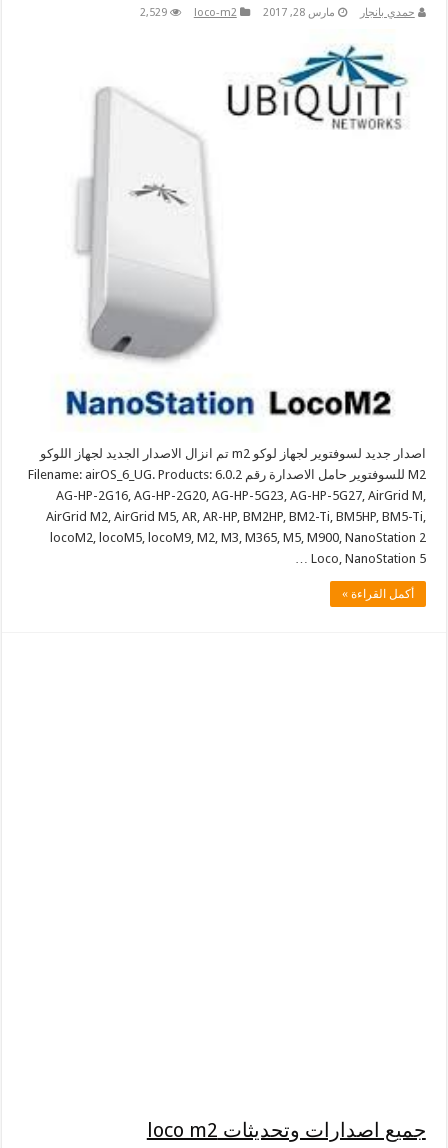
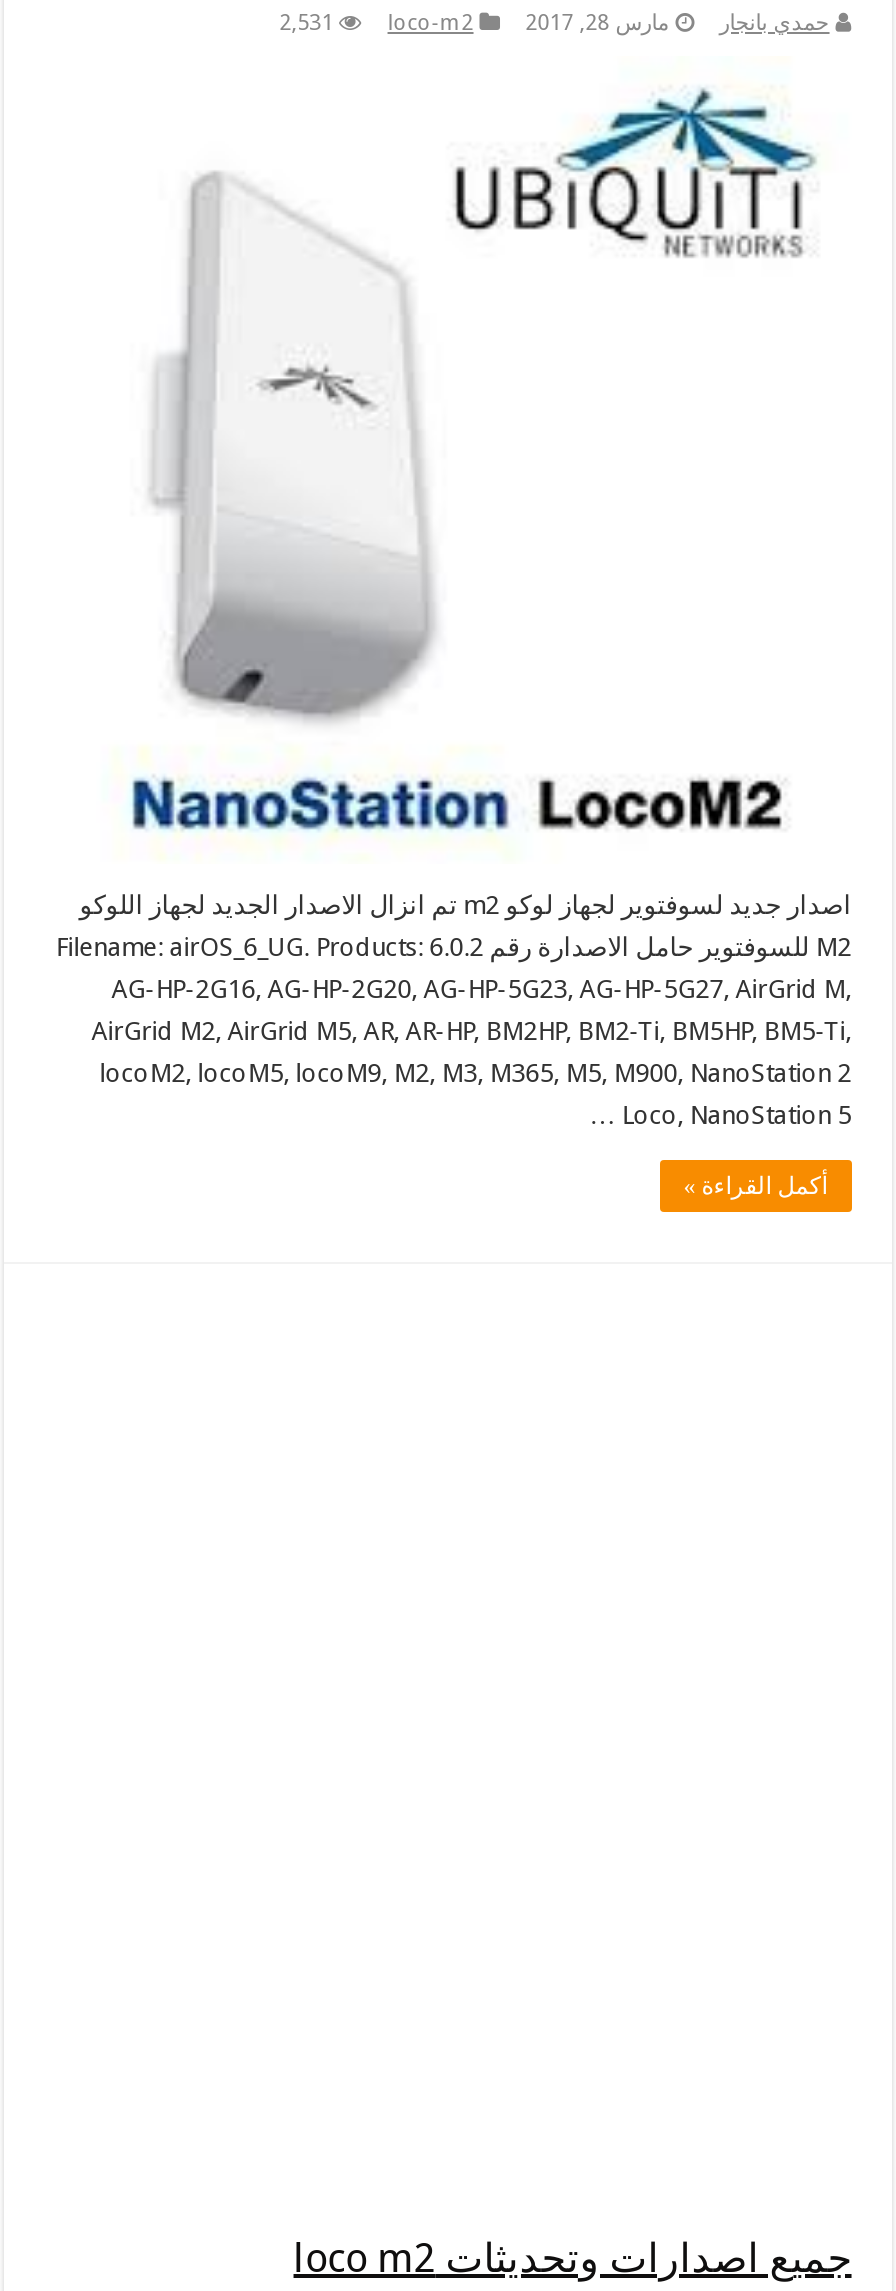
[140,6,167,19] 2,529 -> [280,10,334,36] 2,531

